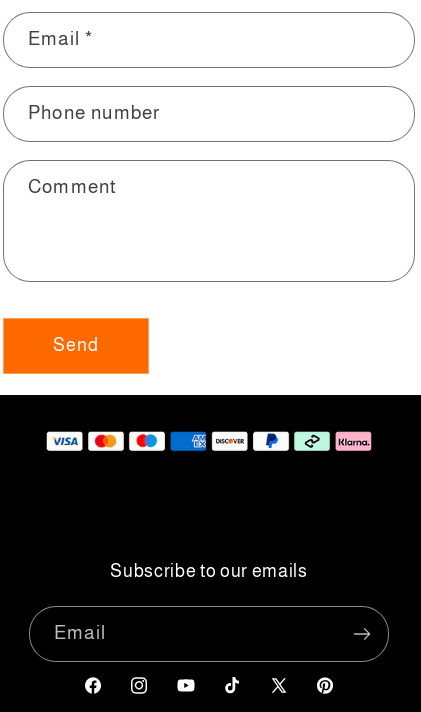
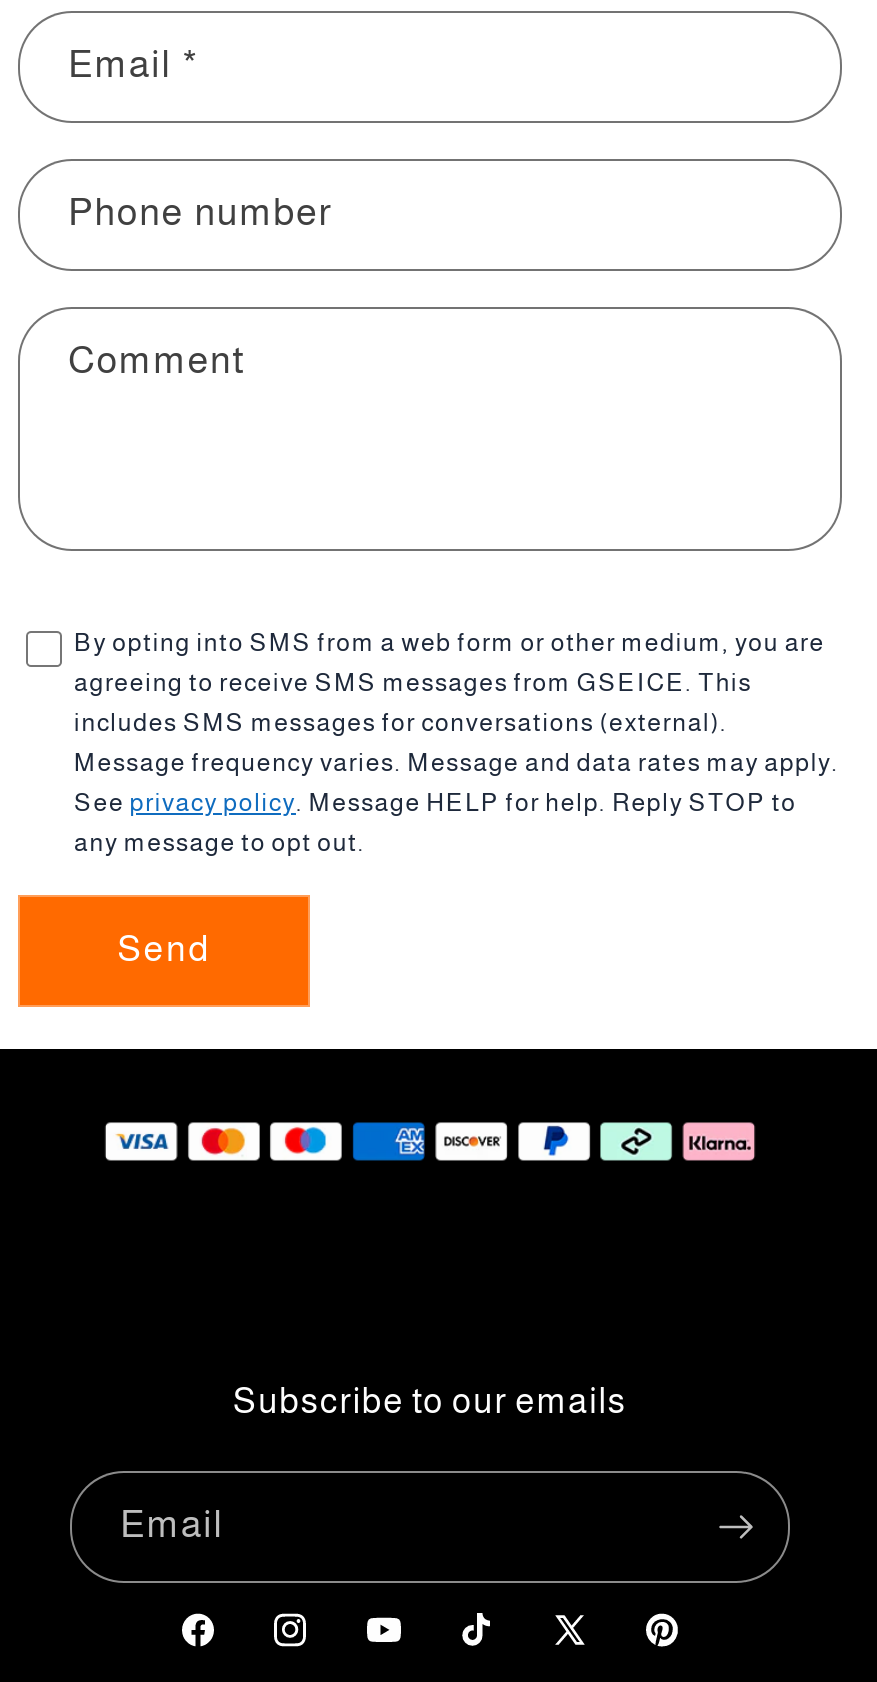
none -> [74,629,839,857] By opting into SMS from a web form or other medium, you are | agreeing to receive SMS messages from GSEICE. This | includes SMS messages for conversations (external). | Message frequency varies. Message and data rates may apply. | See privacy policy. Message HELP for help. Reply STOP to | any message to opt out.

